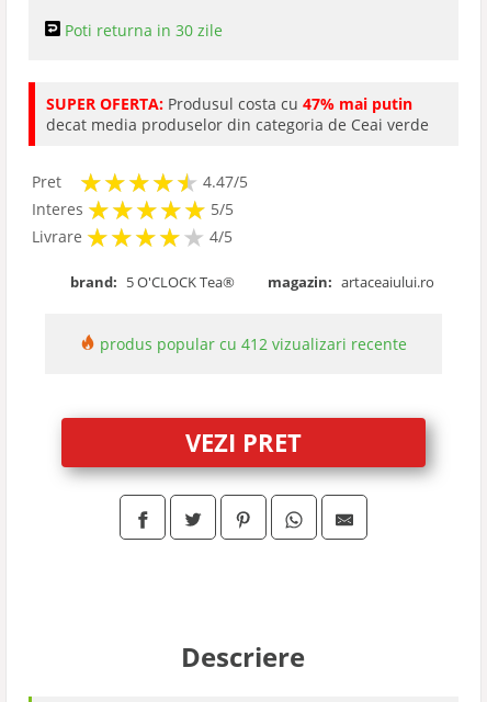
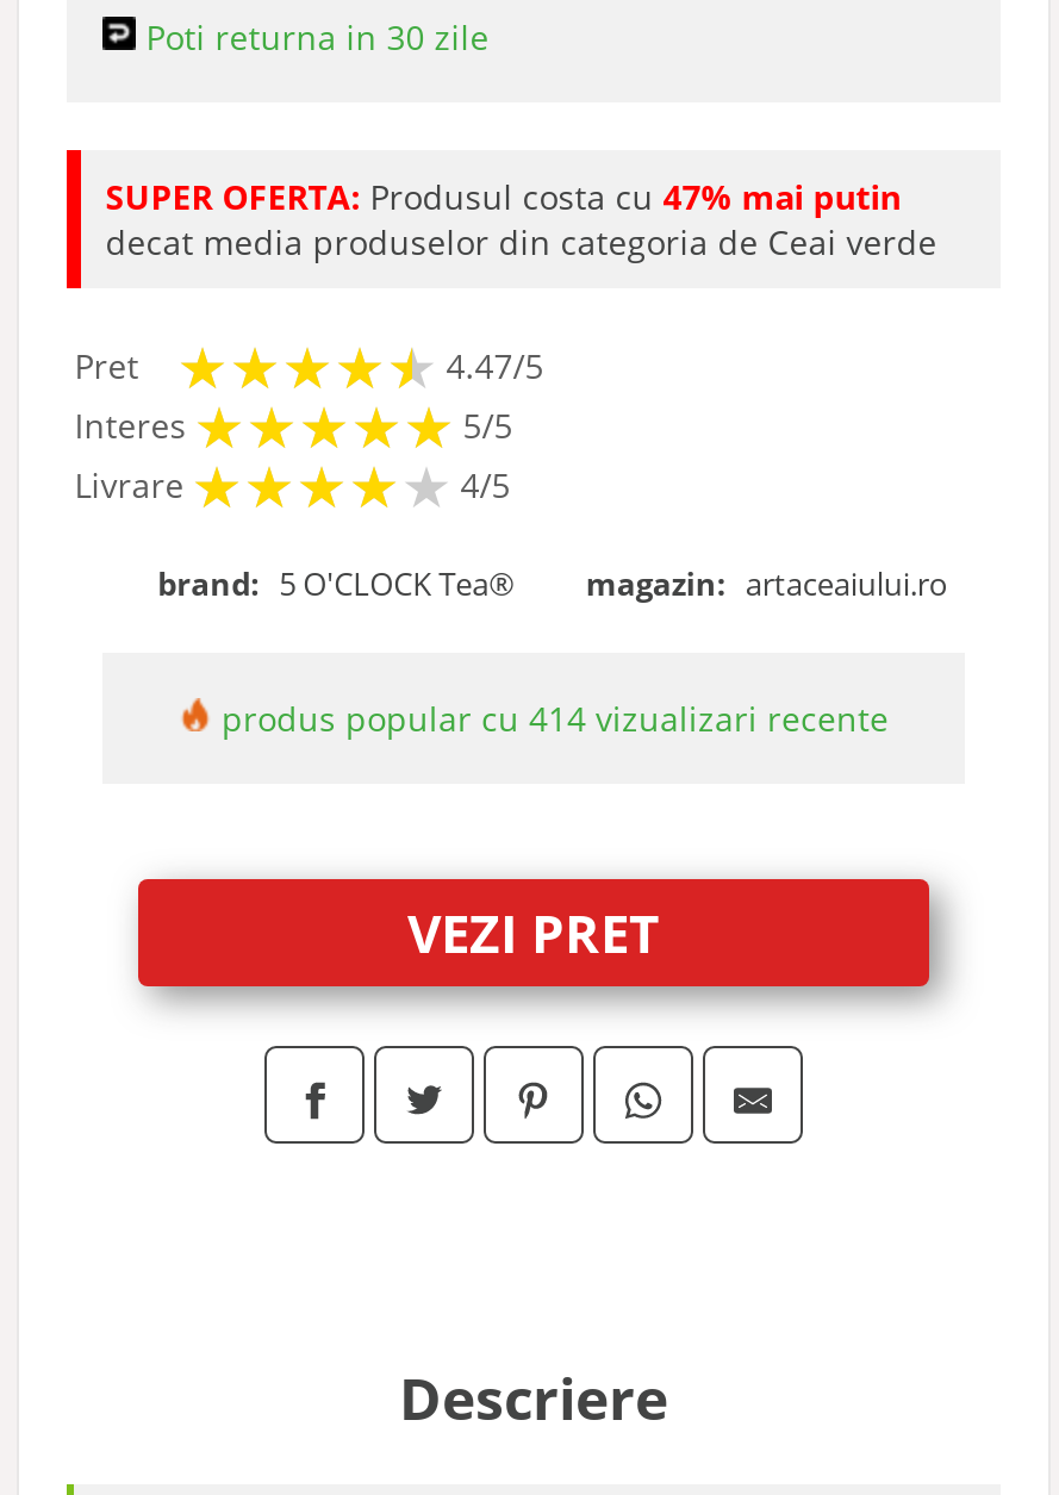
[95,333,407,354] produs popular cu 412 vizualizari recente -> [212,696,889,741] produs popular cu 414 vizualizari recente

